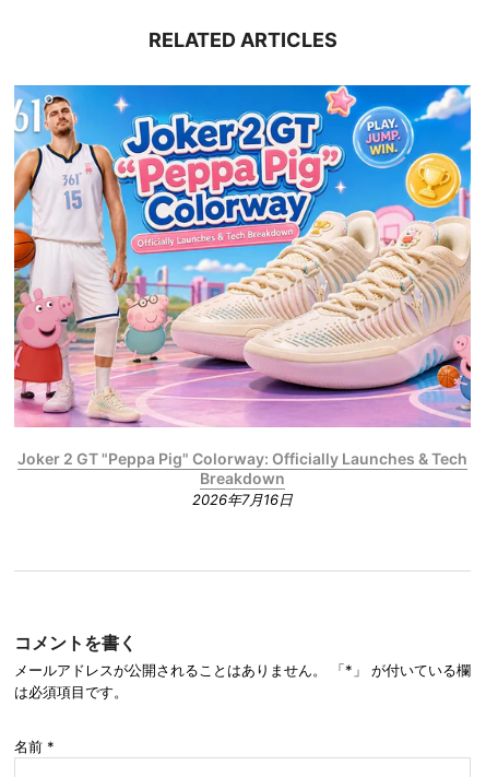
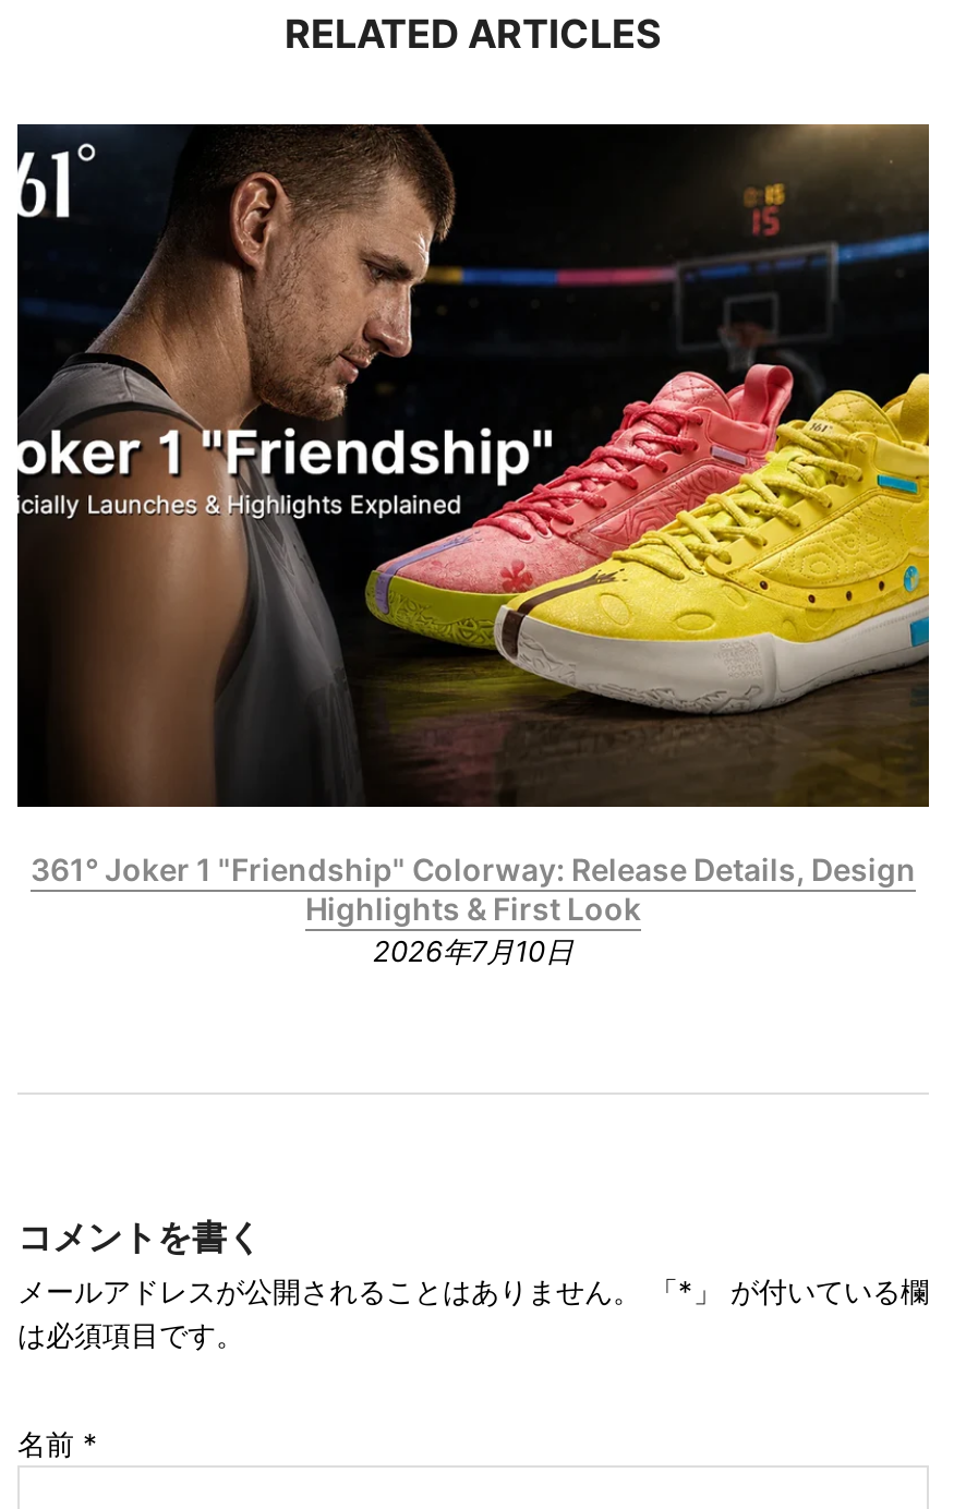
[13,84,472,509] [image] | Joker 2 GT "Peppa Pig" Colorway: Officially Launches & Tech | Breakdown | 2026年7月16日 -> [15,122,931,969] [image] | 361° Joker 1 "Friendship" Colorway: Release Details, Design | Highlights & First Look | 2026年7月10日

